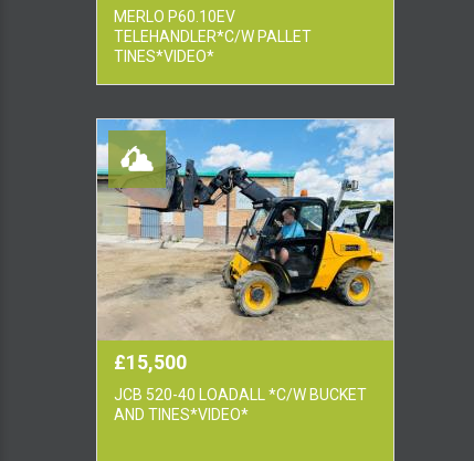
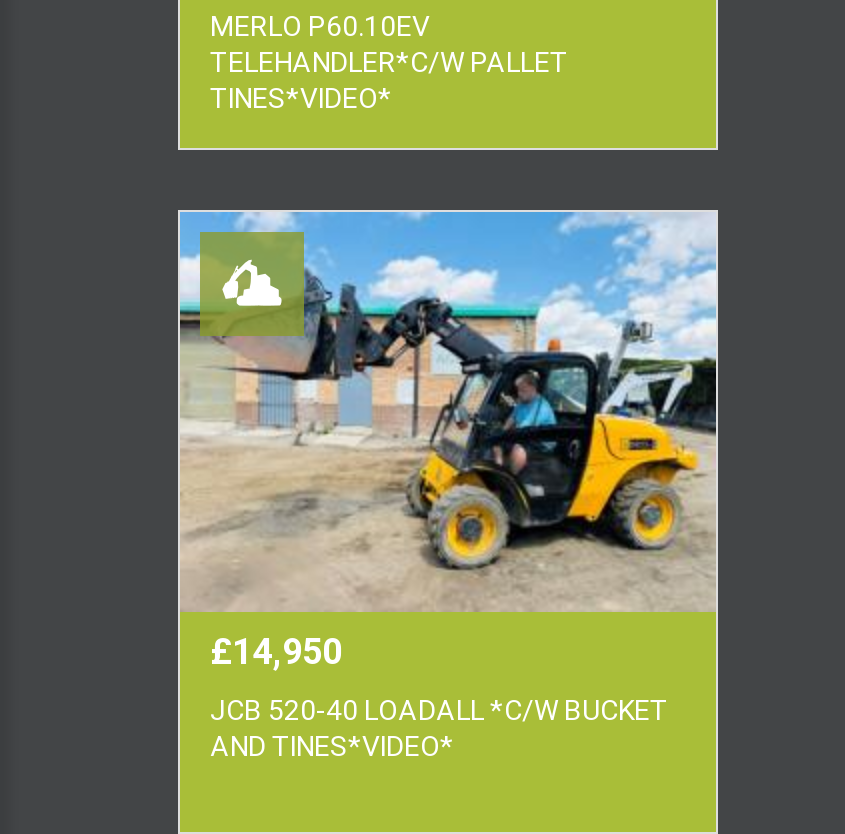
[114,350,187,373] £15,500 -> [210,631,342,673] £14,950

